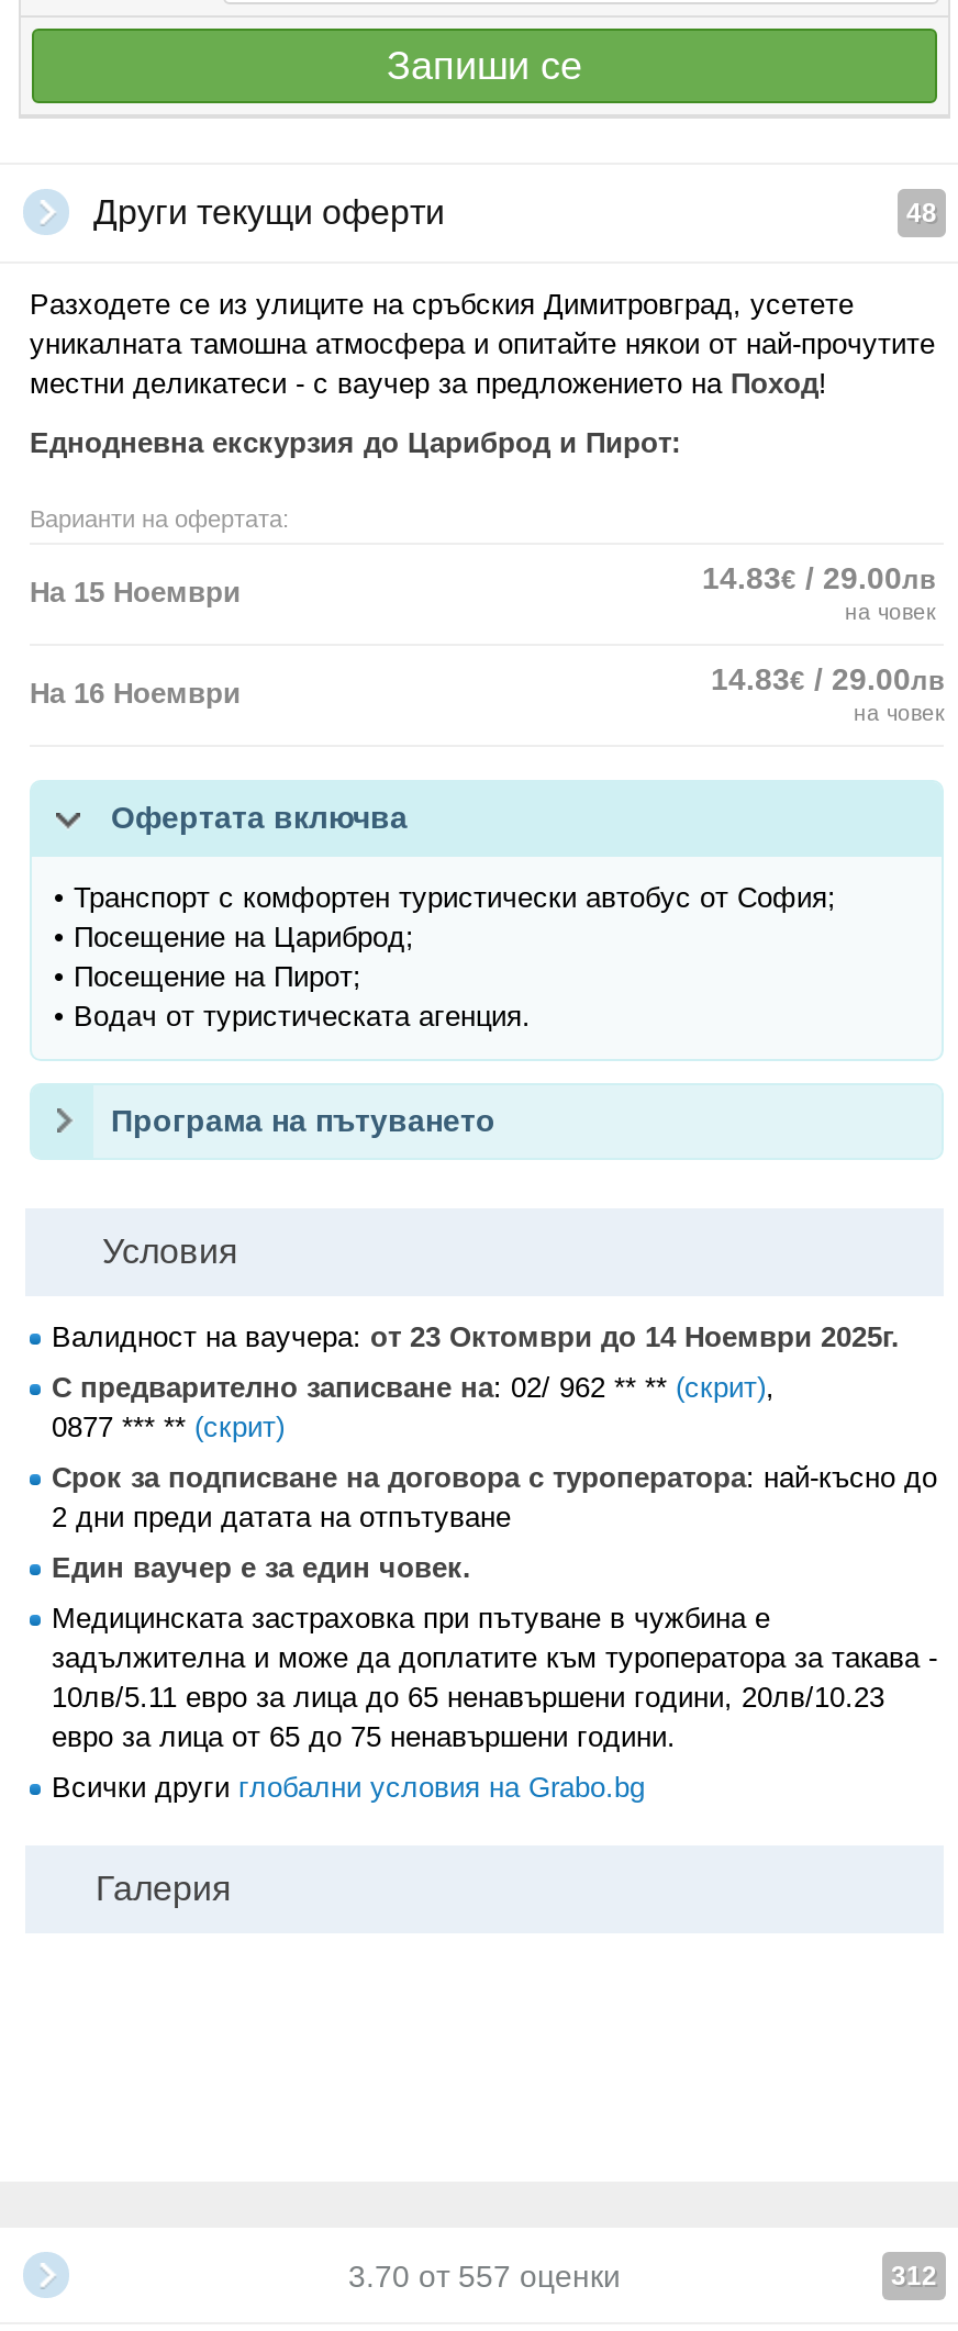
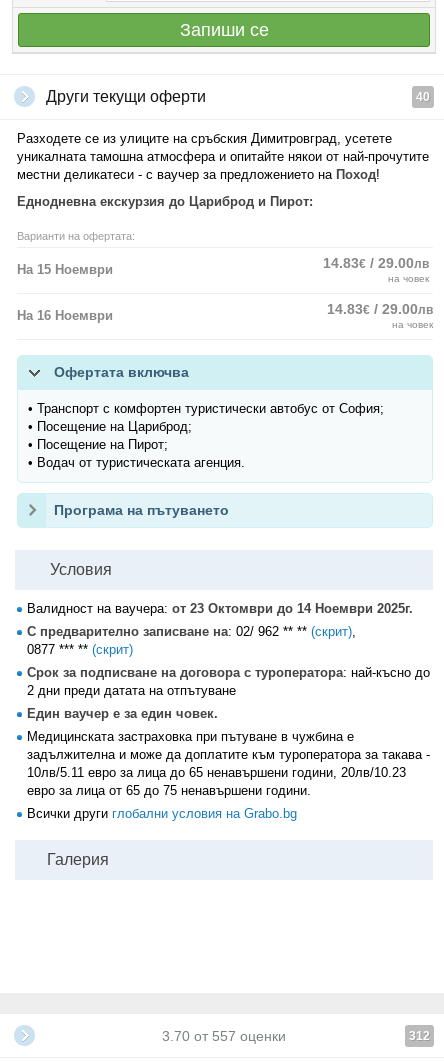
[906,198,937,228] 48 -> [416,90,430,104] 40

